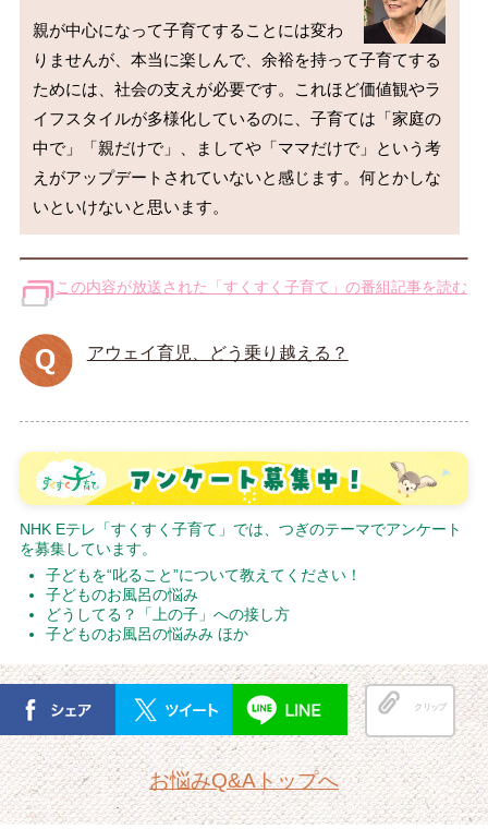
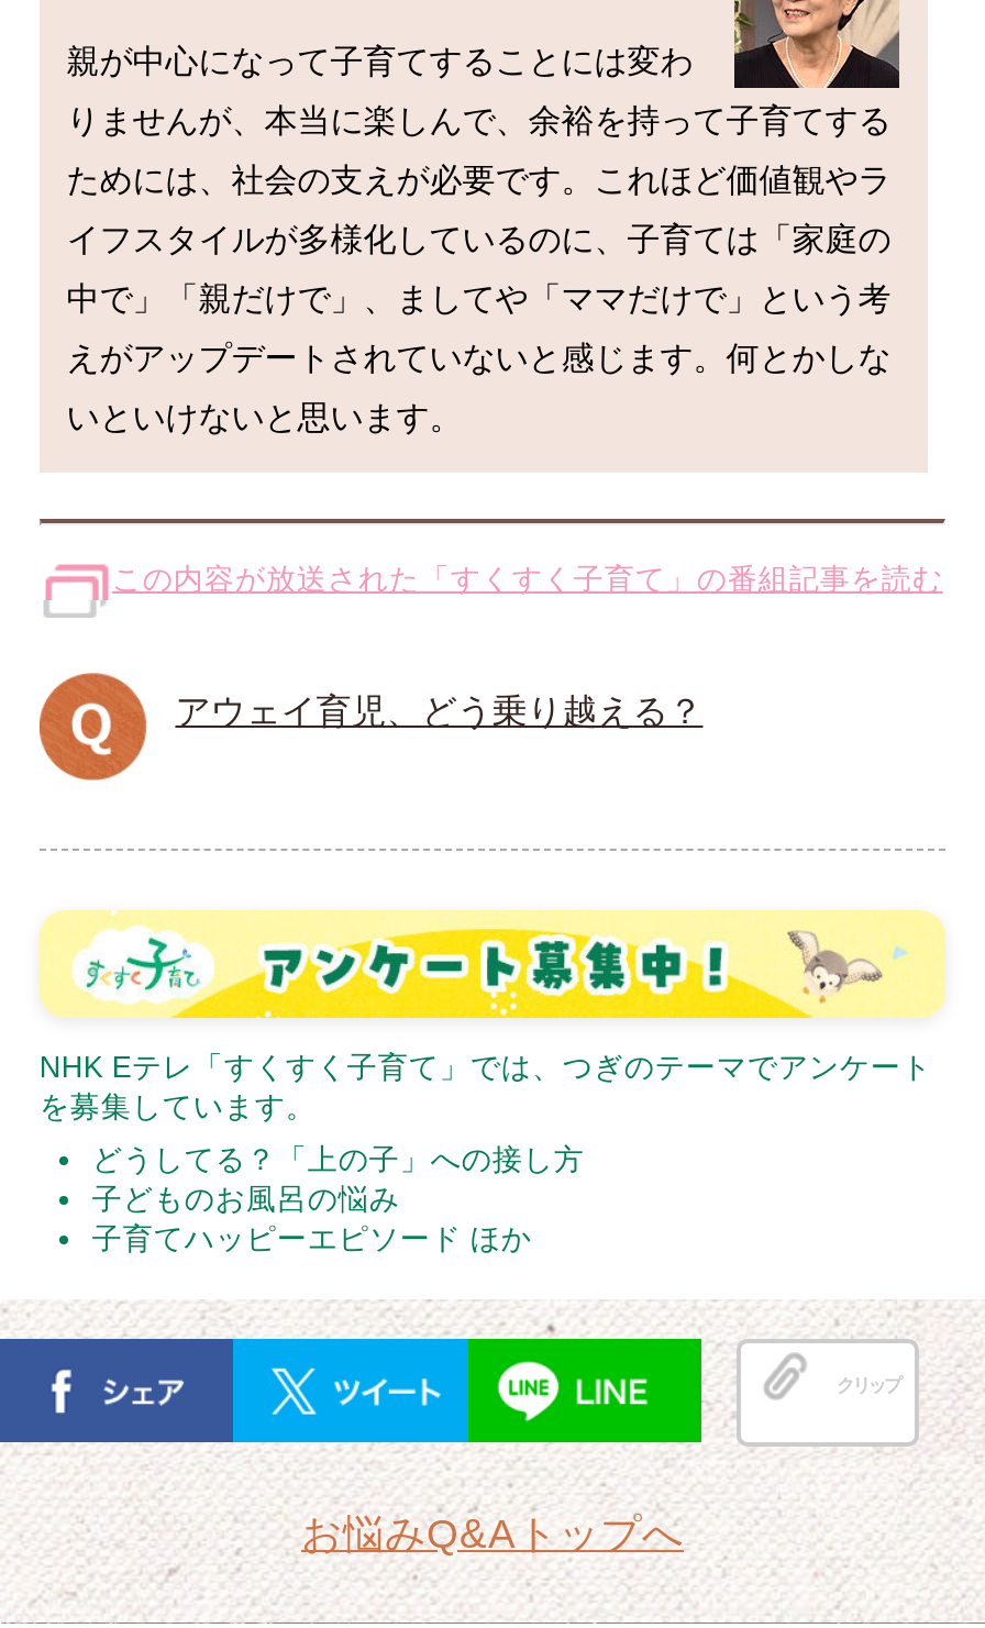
[46,568,362,584] 子どもを“叱ること”について教えてください！ -> none
moved [46,607,290,623] -> [92,1144,585,1177]: どうしてる？「上の子」への接し方
[46,626,248,643] 子どものお風呂の悩みみ ほか -> [92,1223,532,1256] 子育てハッピーエピソード ほか

